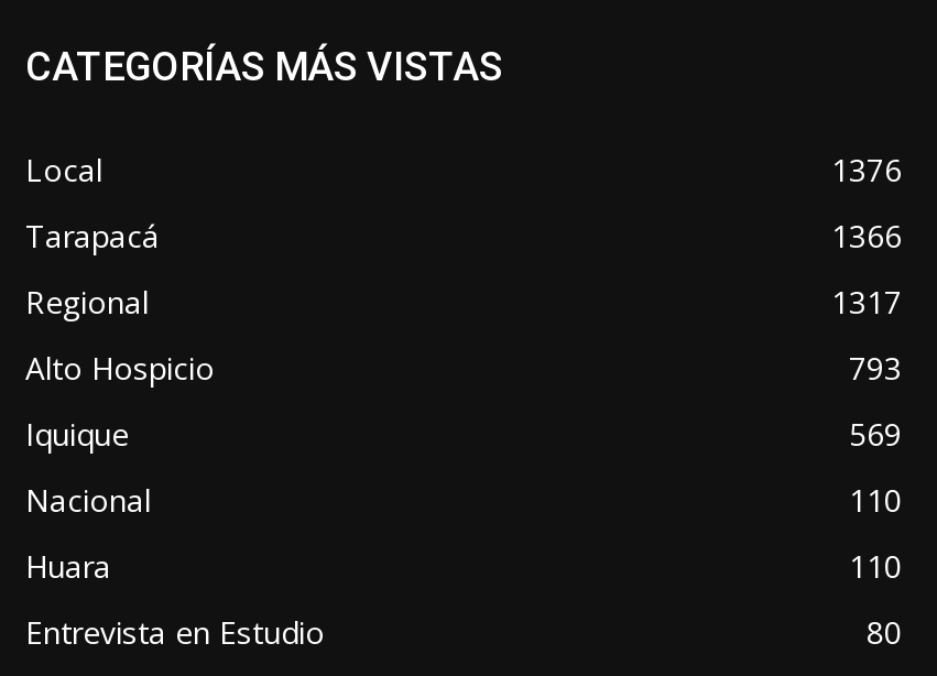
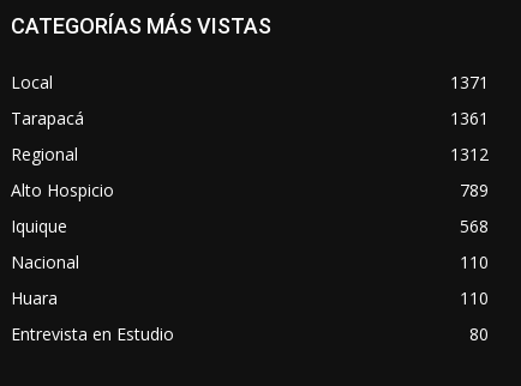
[831,150,902,191] 1376 -> [450,71,489,94] 1371
[831,216,902,257] 1366 -> [450,107,489,130] 1361
[831,282,902,323] 1317 -> [450,143,489,166] 1312
[849,348,902,390] 793 -> [460,179,489,202] 789
[849,414,902,456] 569 -> [460,215,489,238] 568

